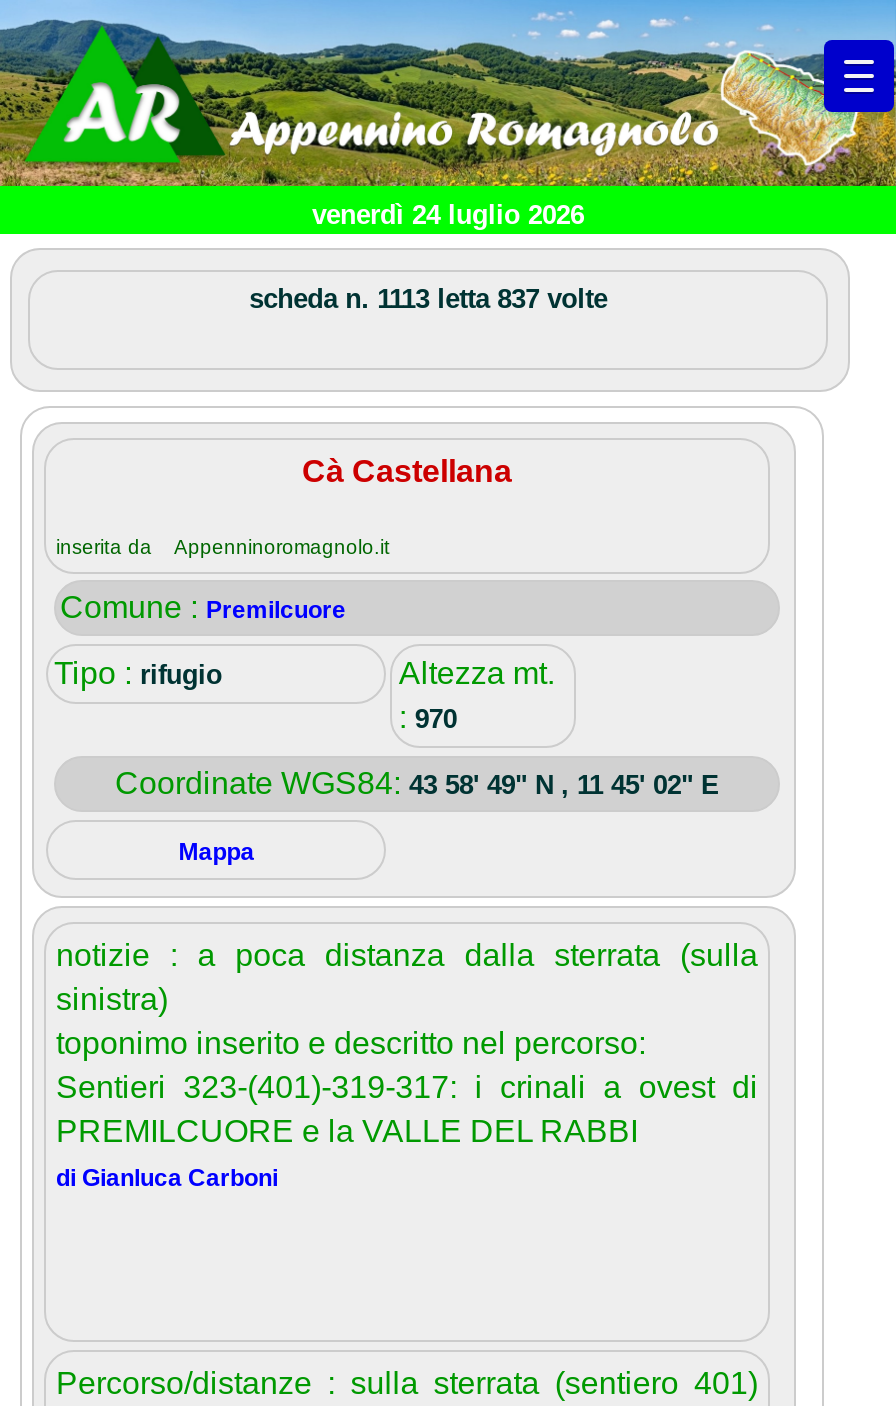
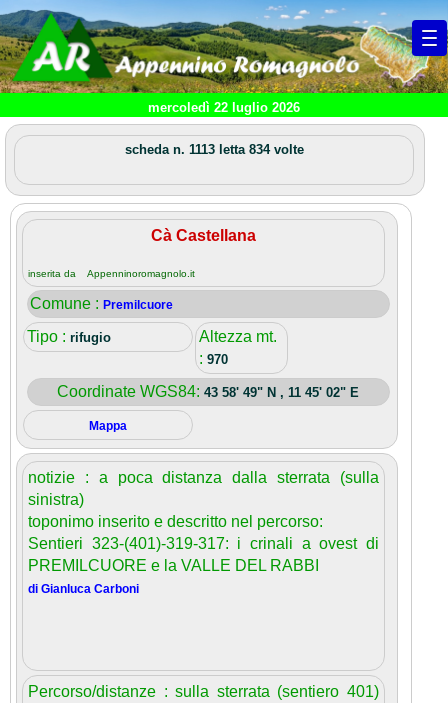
[312,201,584,231] venerdì 24 luglio 2026 -> [148,100,300,115] mercoledì 22 luglio 2026
[249,285,607,315] scheda n. 1113 letta 837 volte -> [125,142,304,157] scheda n. 1113 letta 834 volte

